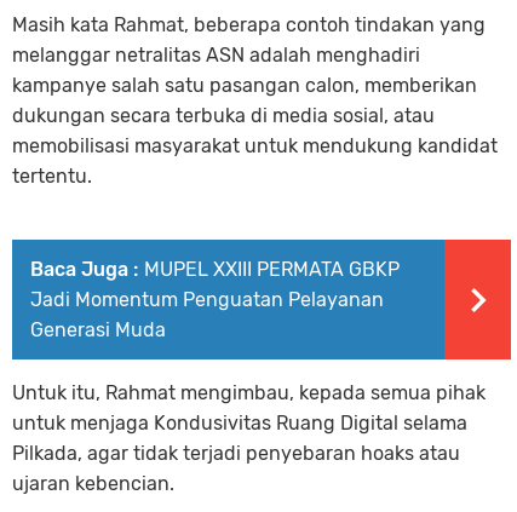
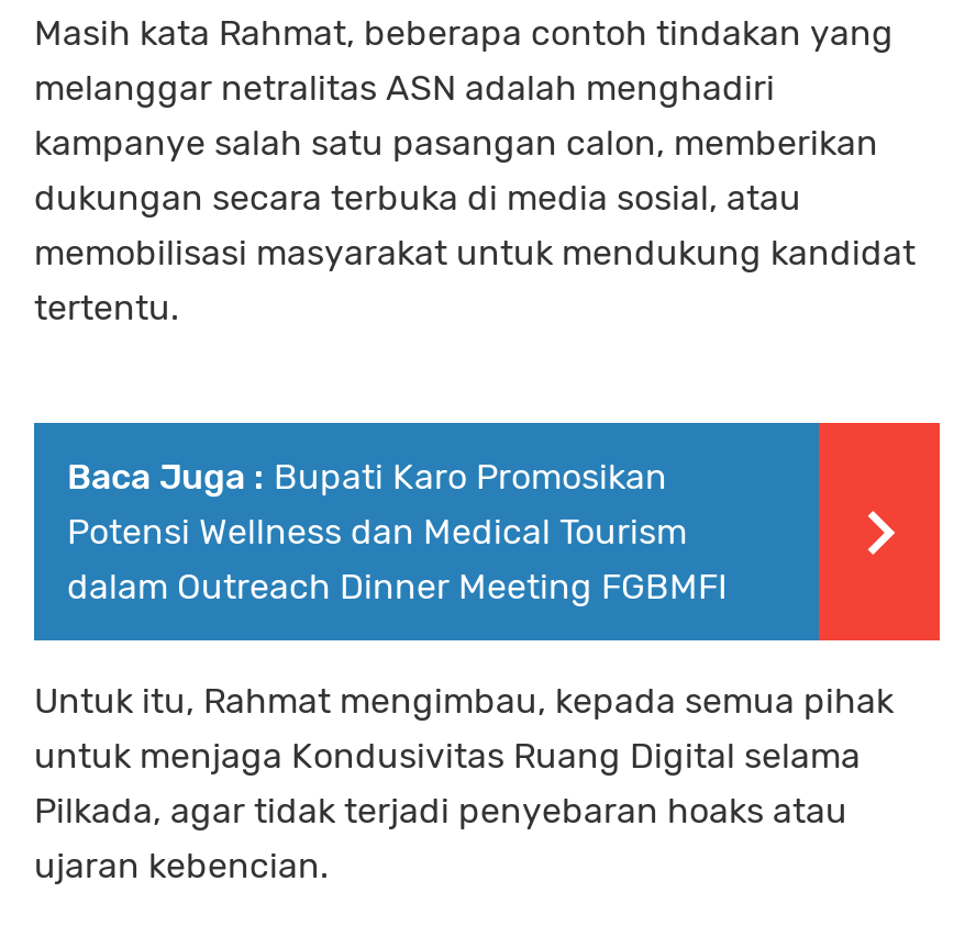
[30,258,400,341] Baca Juga : MUPEL XXIII PERMATA GBKP | Jadi Momentum Penguatan Pelayanan | Generasi Muda -> [67,456,727,607] Baca Juga : Bupati Karo Promosikan | Potensi Wellness dan Medical Tourism | dalam Outreach Dinner Meeting FGBMFI

